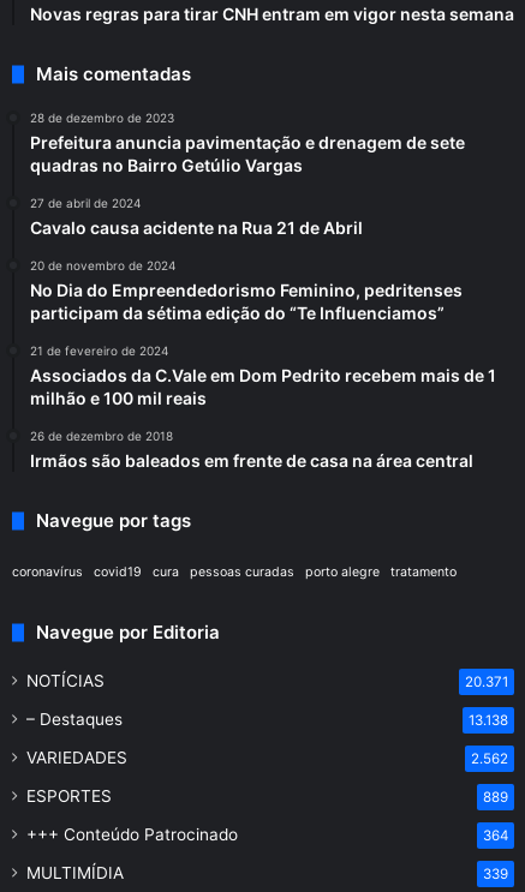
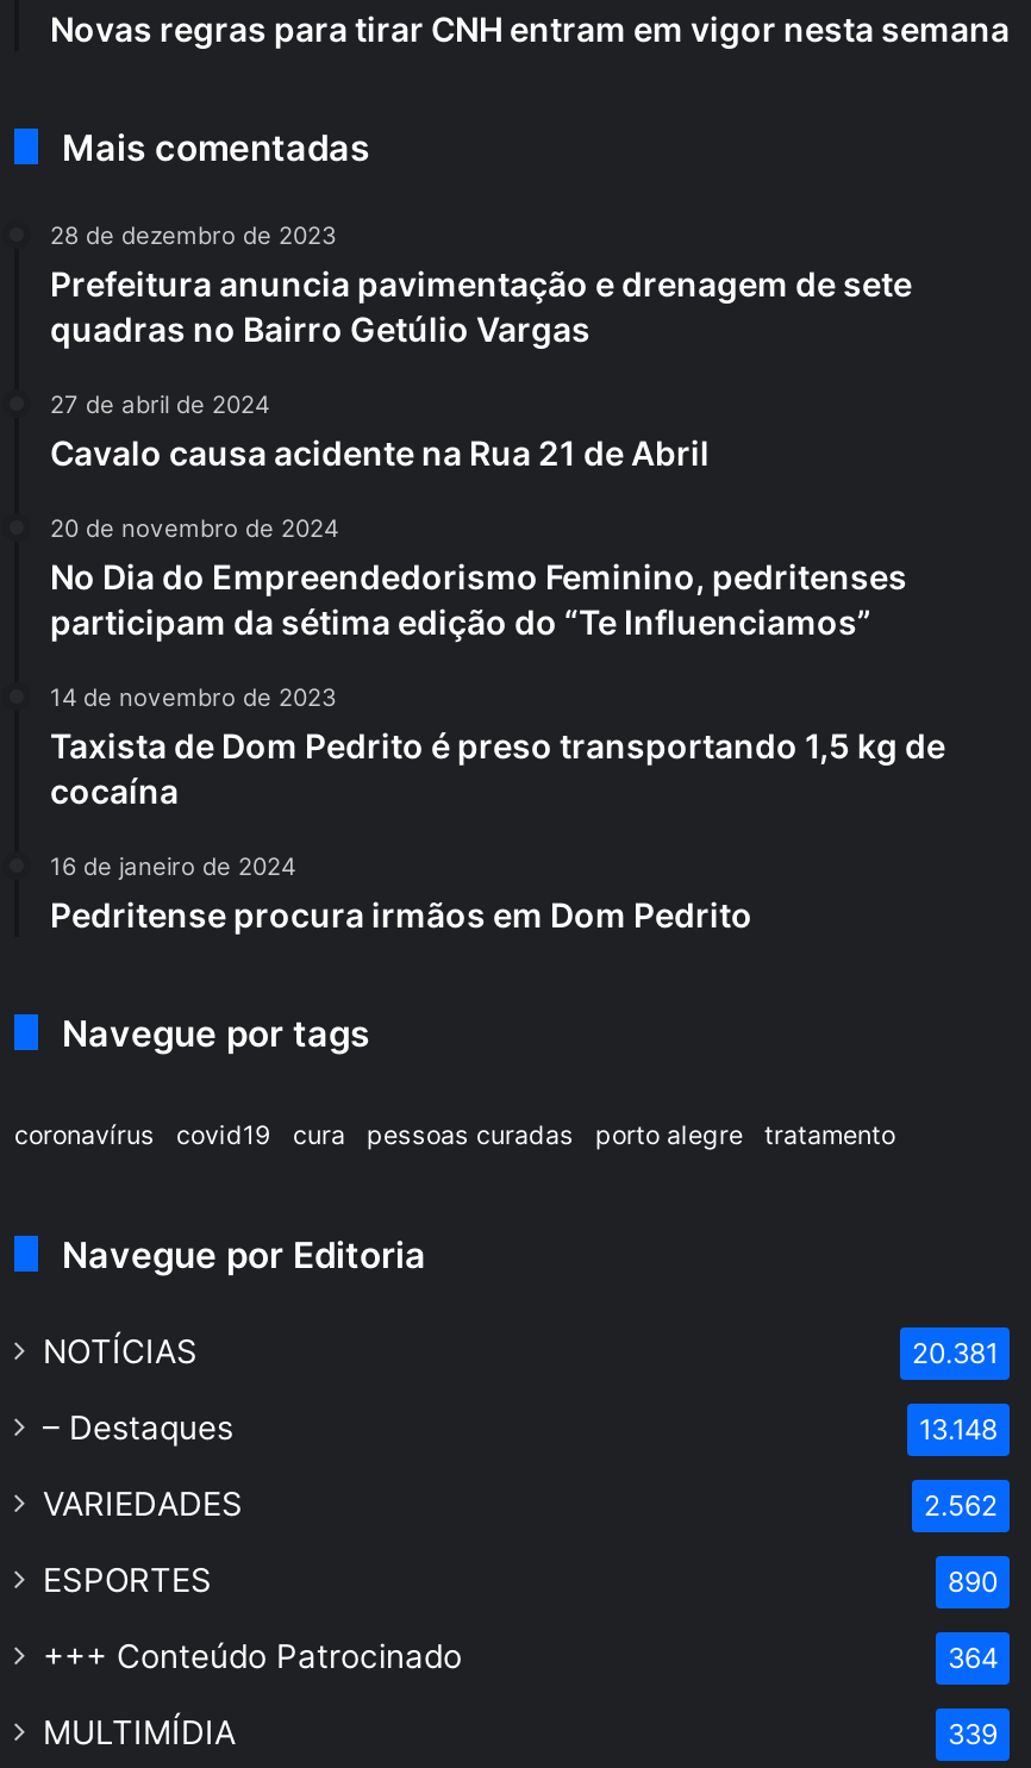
[30,344,496,408] 21 de fevereiro de 2024 | Associados da C.Vale em Dom Pedrito recebem mais de 1 | milhão e 100 mil reais -> [50,681,945,810] 14 de novembro de 2023 | Taxista de Dom Pedrito é preso transportando 1,5 kg de | cocaína
[30,429,473,471] 26 de dezembro de 2018 | Irmãos são baleados em frente de casa na área central -> [50,851,752,934] 16 de janeiro de 2024 | Pedritense procura irmãos em Dom Pedrito
[465,674,508,691] 20.371 -> [912,1336,998,1370] 20.381
[469,712,508,729] 13.138 -> [919,1412,998,1446] 13.148
[483,789,508,806] 889 -> [948,1565,998,1598] 890

